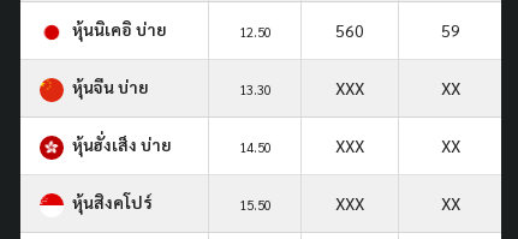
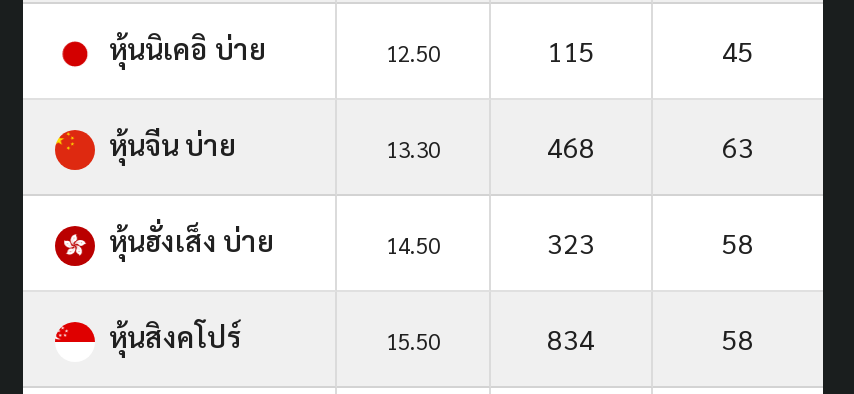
[335,19,364,41] 560 -> [547,32,595,68] 115
[440,19,460,41] 59 -> [722,32,754,68] 45
[335,77,460,98] XXX | XX -> [547,128,754,164] 468 | 63
[335,134,460,156] XXX | XX -> [547,224,754,260] 323 | 58
[335,192,460,214] XXX | XX -> [547,320,754,356] 834 | 58

